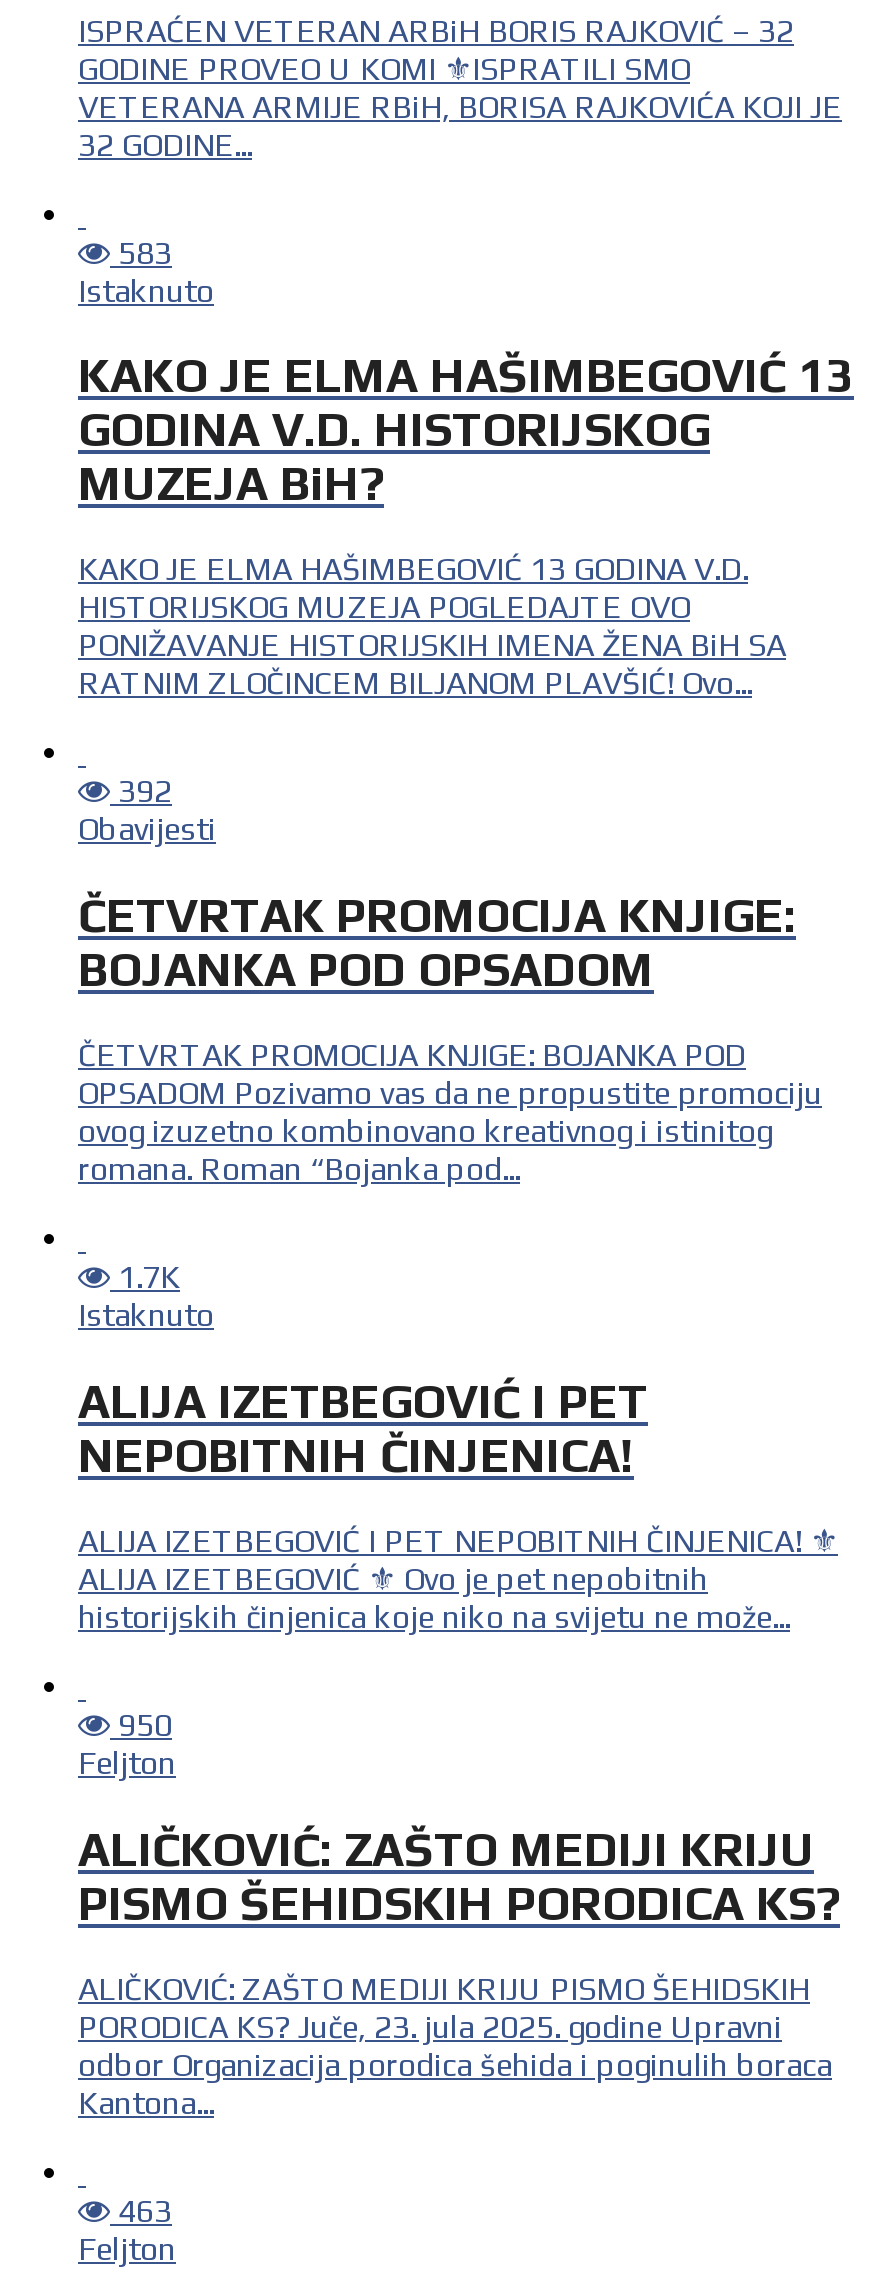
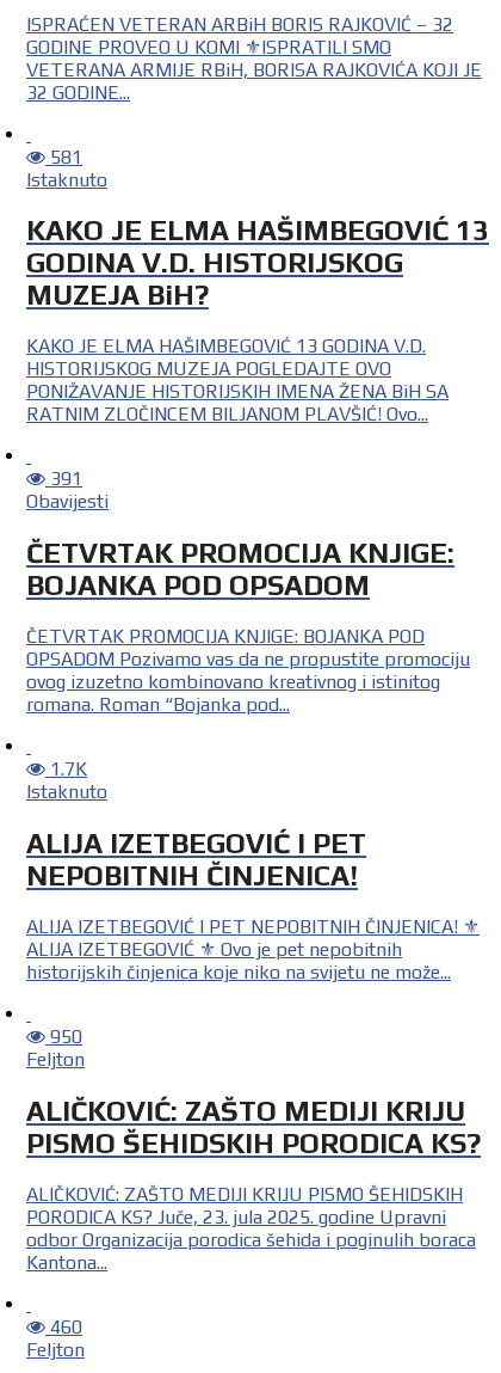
[118,233,172,271] 583 -> [50,145,82,168] 581
[118,773,172,811] 392 -> [50,468,82,490] 391
[118,2192,172,2230] 463 -> [50,1315,82,1338] 460

